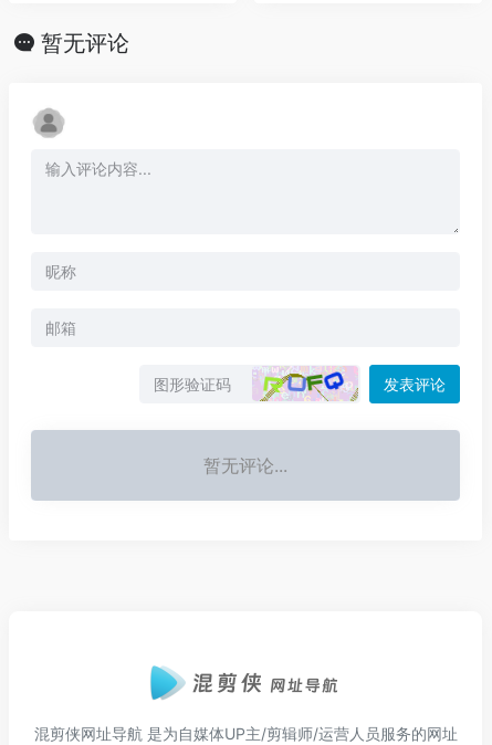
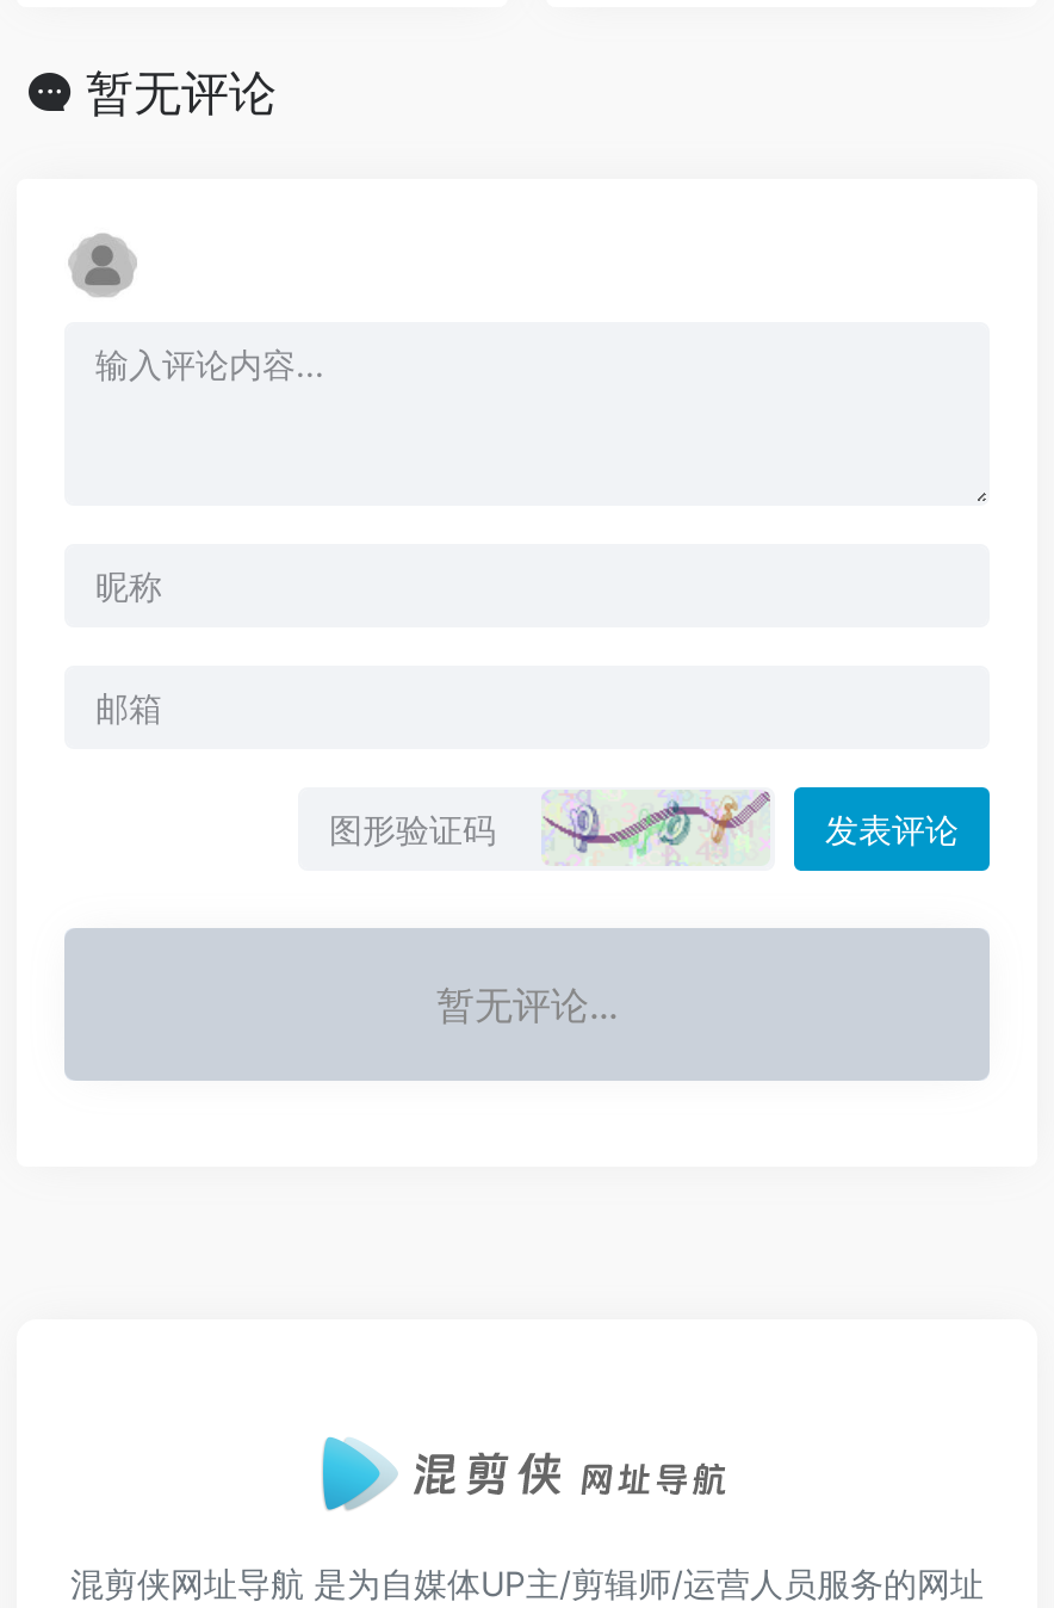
[252,366,359,402] [image] -> [541,790,770,866] [image]

